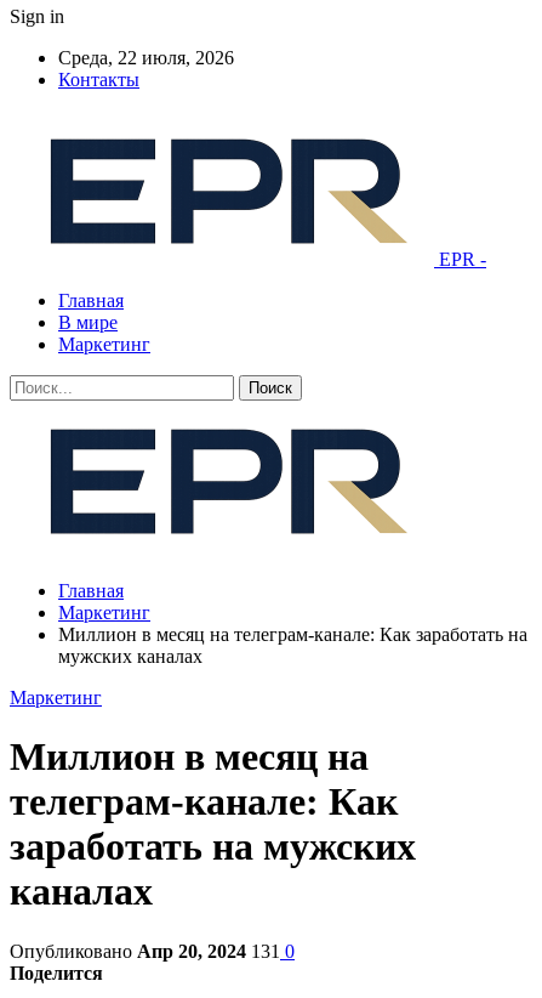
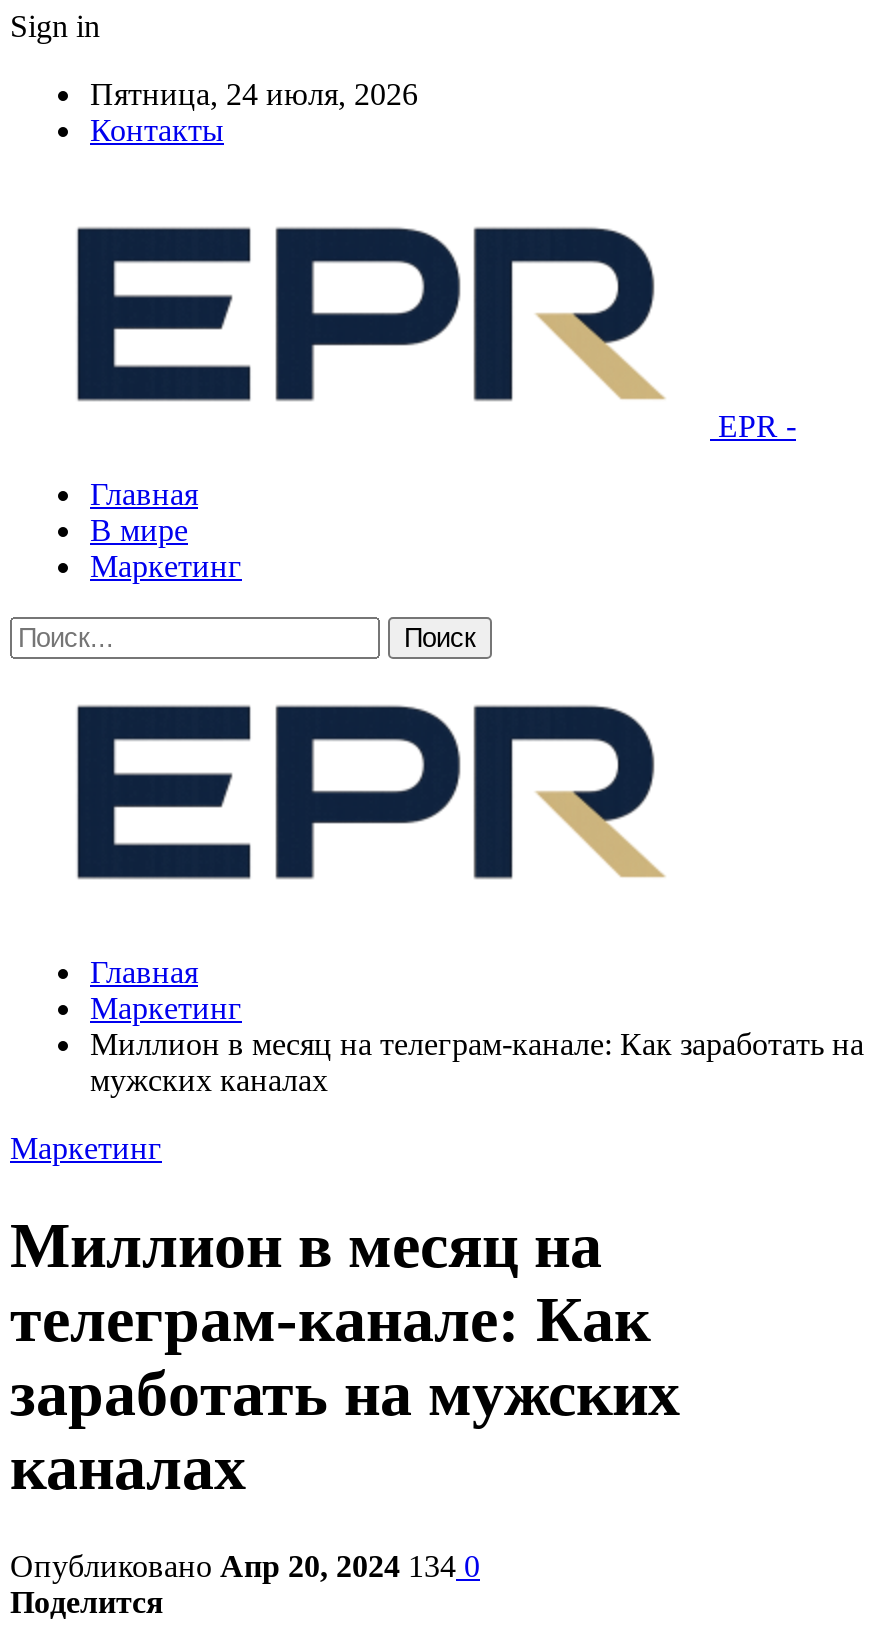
[58,47,234,68] Среда, 22 июля, 2026 -> [90,77,418,111] Пятница, 24 июля, 2026
[10,941,295,961] Опубликовано Апр 20, 2024 131 0 -> [10,1549,480,1583] Опубликовано Апр 20, 2024 134 0

